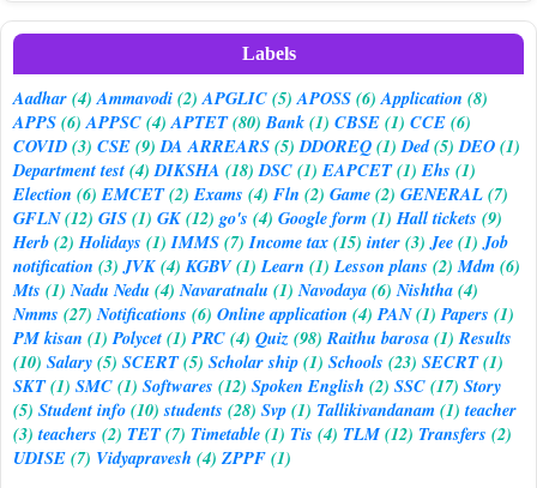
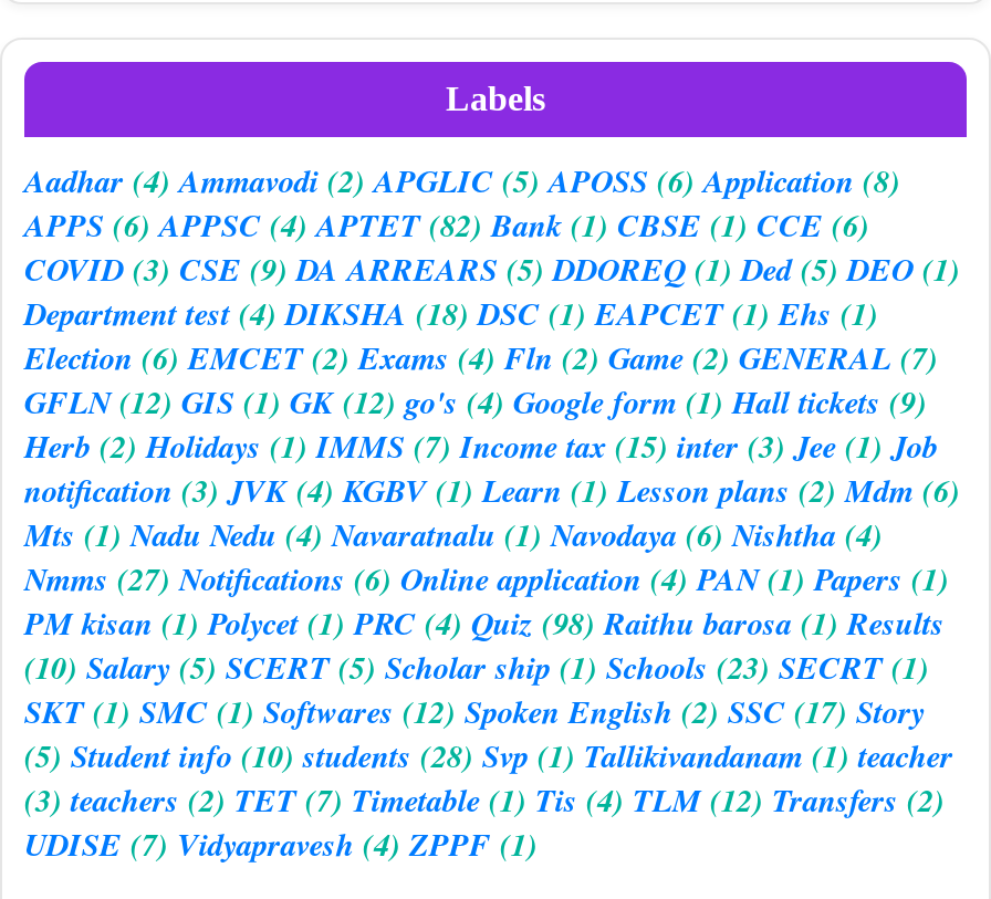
[13,109,471,135] APPS (6) APPSC (4) APTET (80) Bank (1) CBSE (1) CCE (6) -> [24,202,869,248] APPS (6) APPSC (4) APTET (82) Bank (1) CBSE (1) CCE (6)

